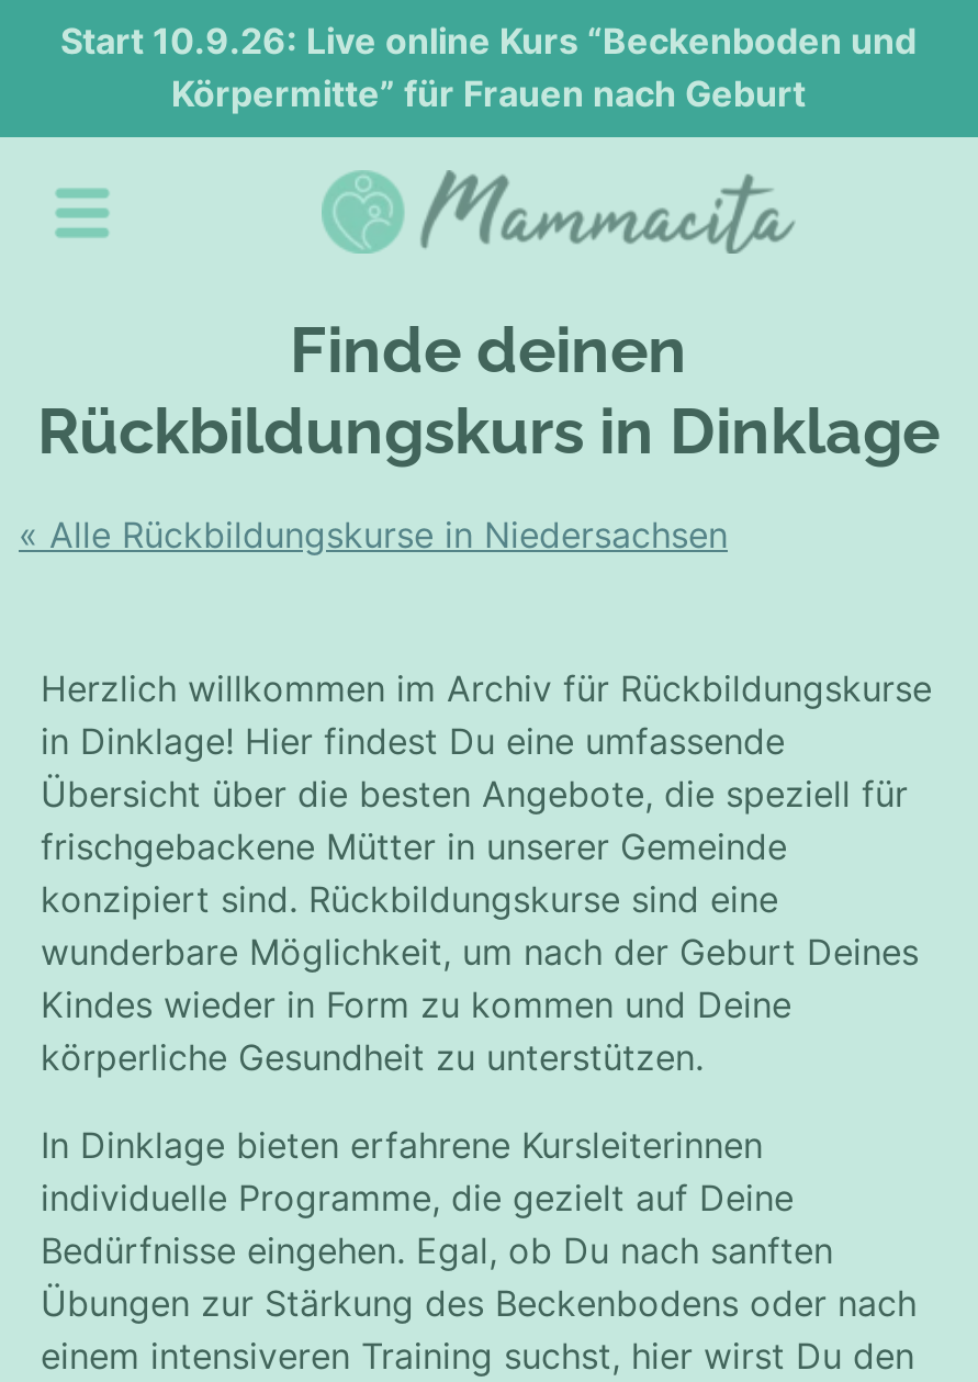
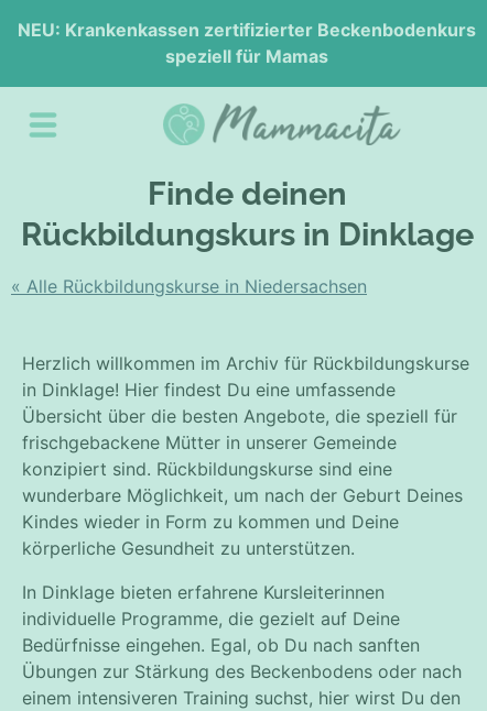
[60,19,917,115] Start 10.9.26: Live online Kurs “Beckenboden und | Körpermitte” für Frauen nach Geburt -> [18,19,476,67] NEU: Krankenkassen zertifizierter Beckenbodenkurs | speziell für Mamas

